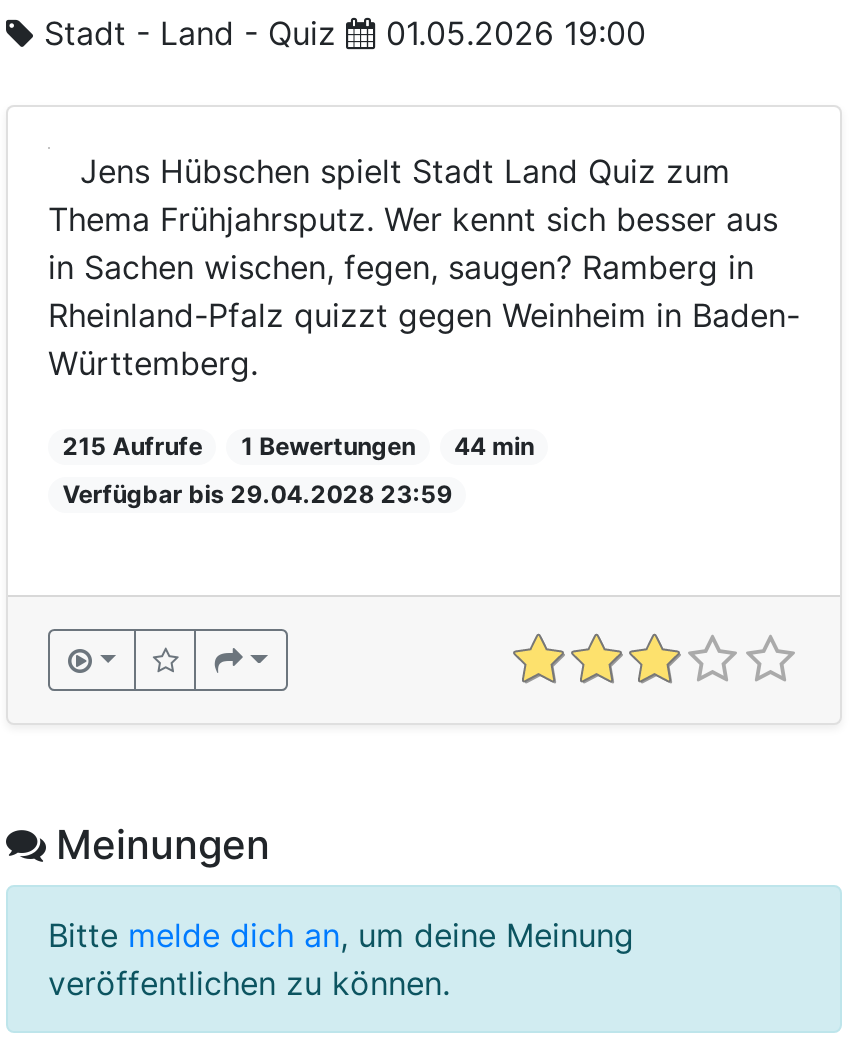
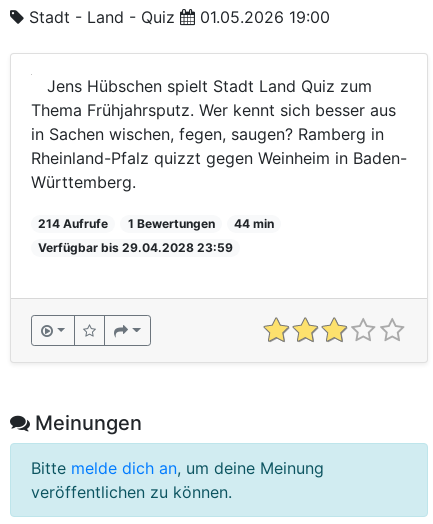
[62,430,534,460] 215 Aufrufe 1 Bewertungen 44 min -> [38,215,274,230] 214 Aufrufe 1 Bewertungen 44 min

